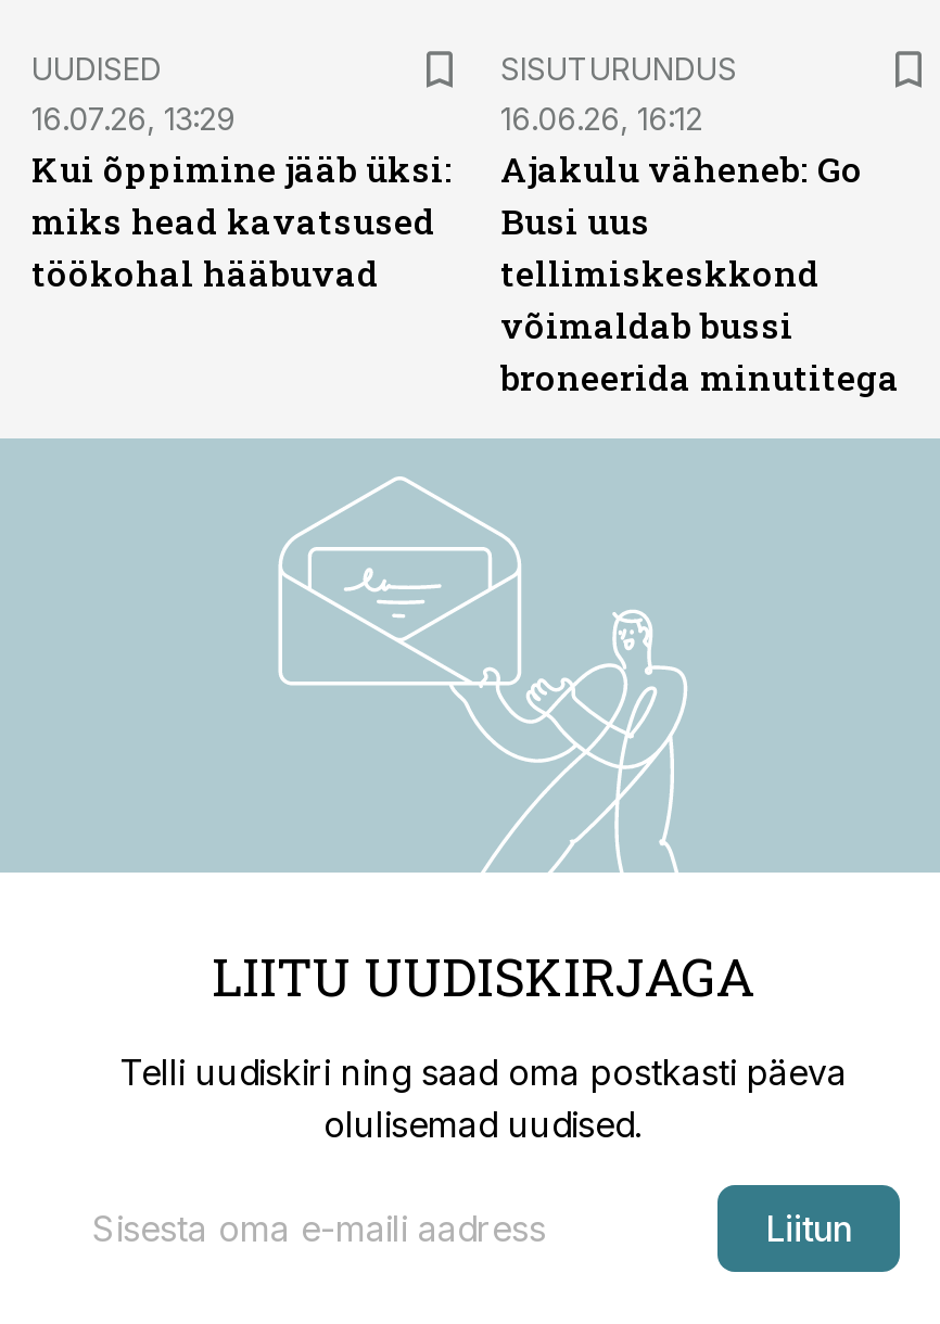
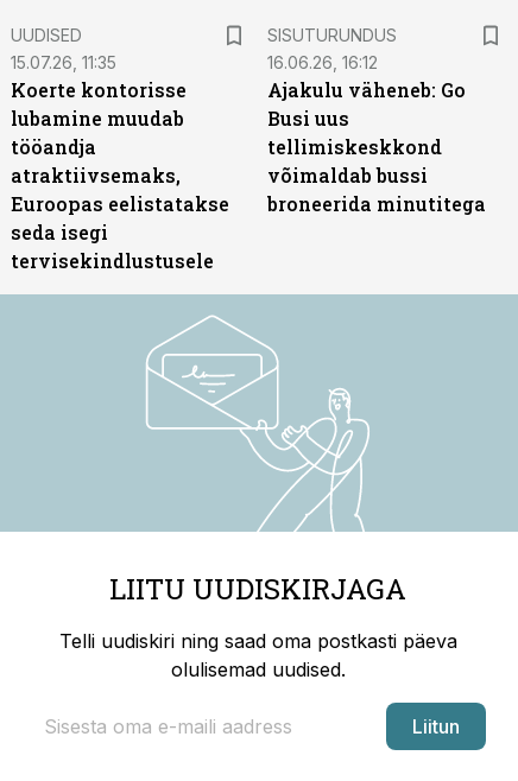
[31,100,453,295] 16.07.26, 13:29 | Kui õppimine jääb üksi: | miks head kavatsused | töökohal hääbuvad -> [11,52,229,273] 15.07.26, 11:35 | Koerte kontorisse | lubamine muudab | tööandja | atraktiivsemaks, | Euroopas eelistatakse | seda isegi | tervisekindlustusele

